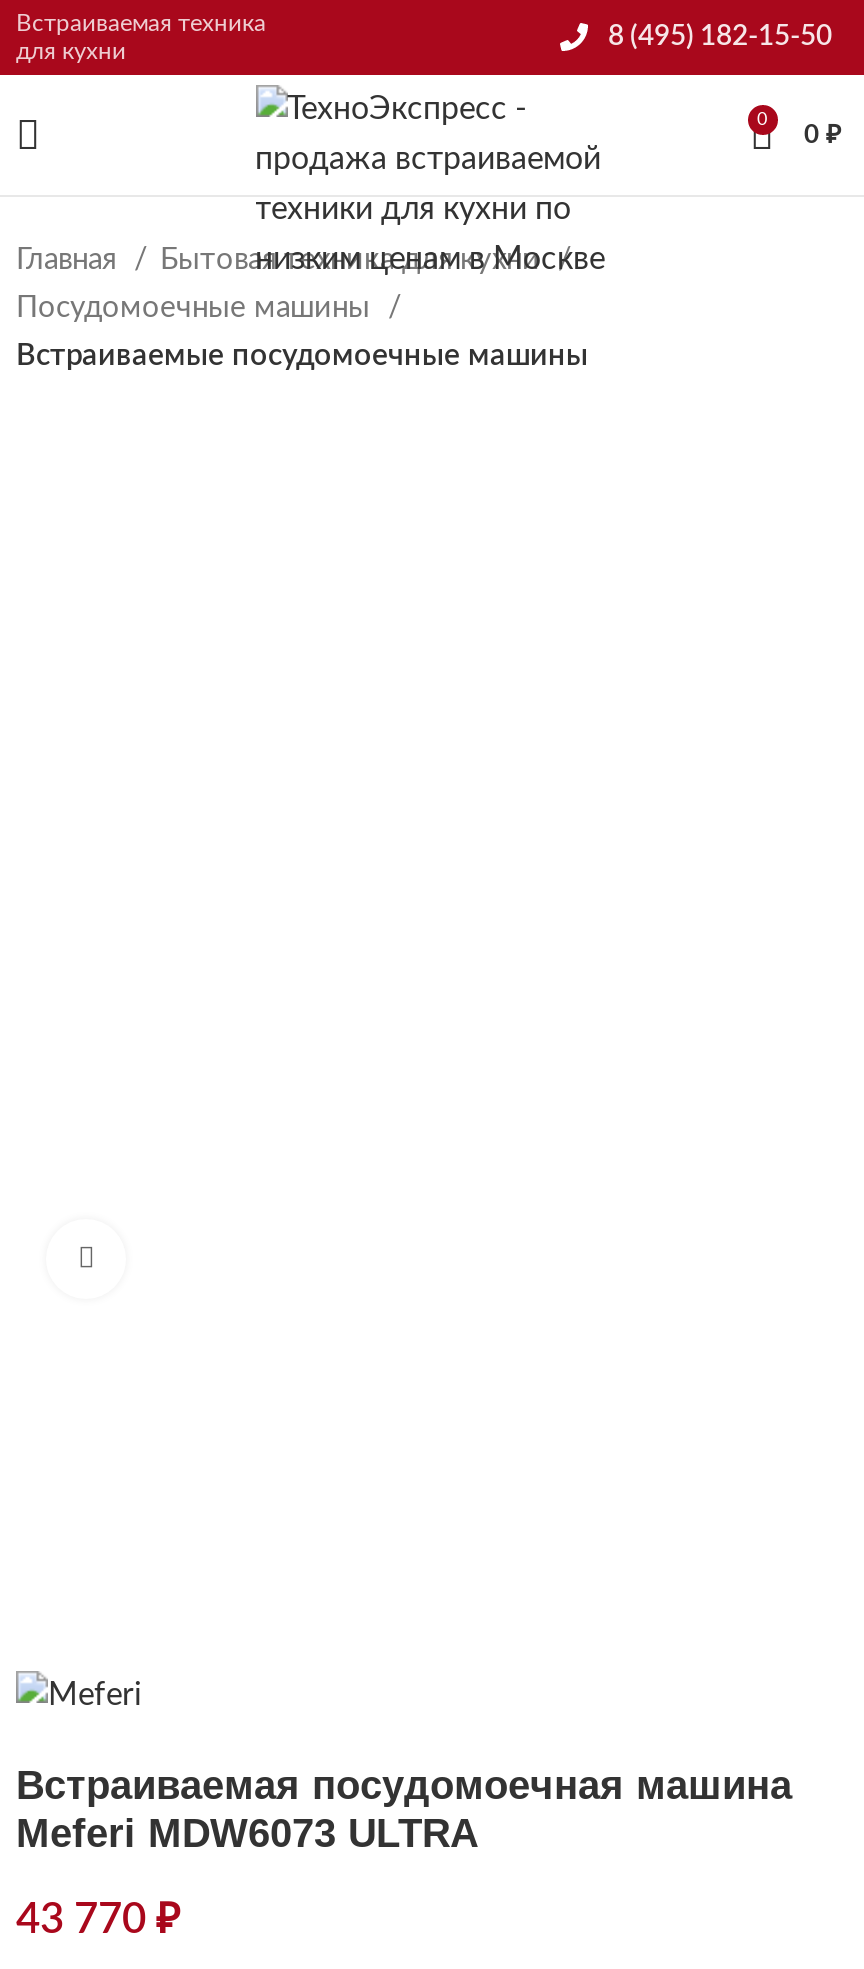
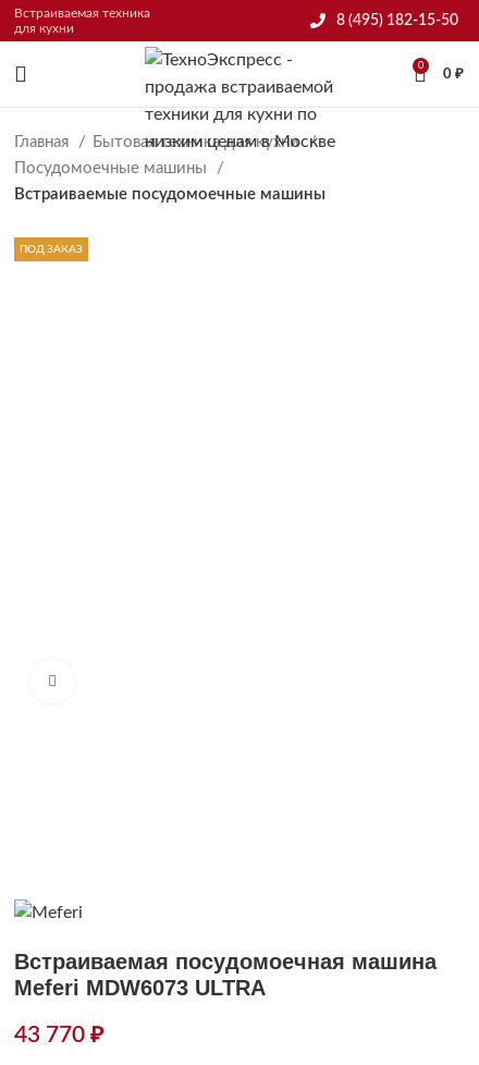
none -> [20,244,83,255] ПОД ЗАКАЗ

